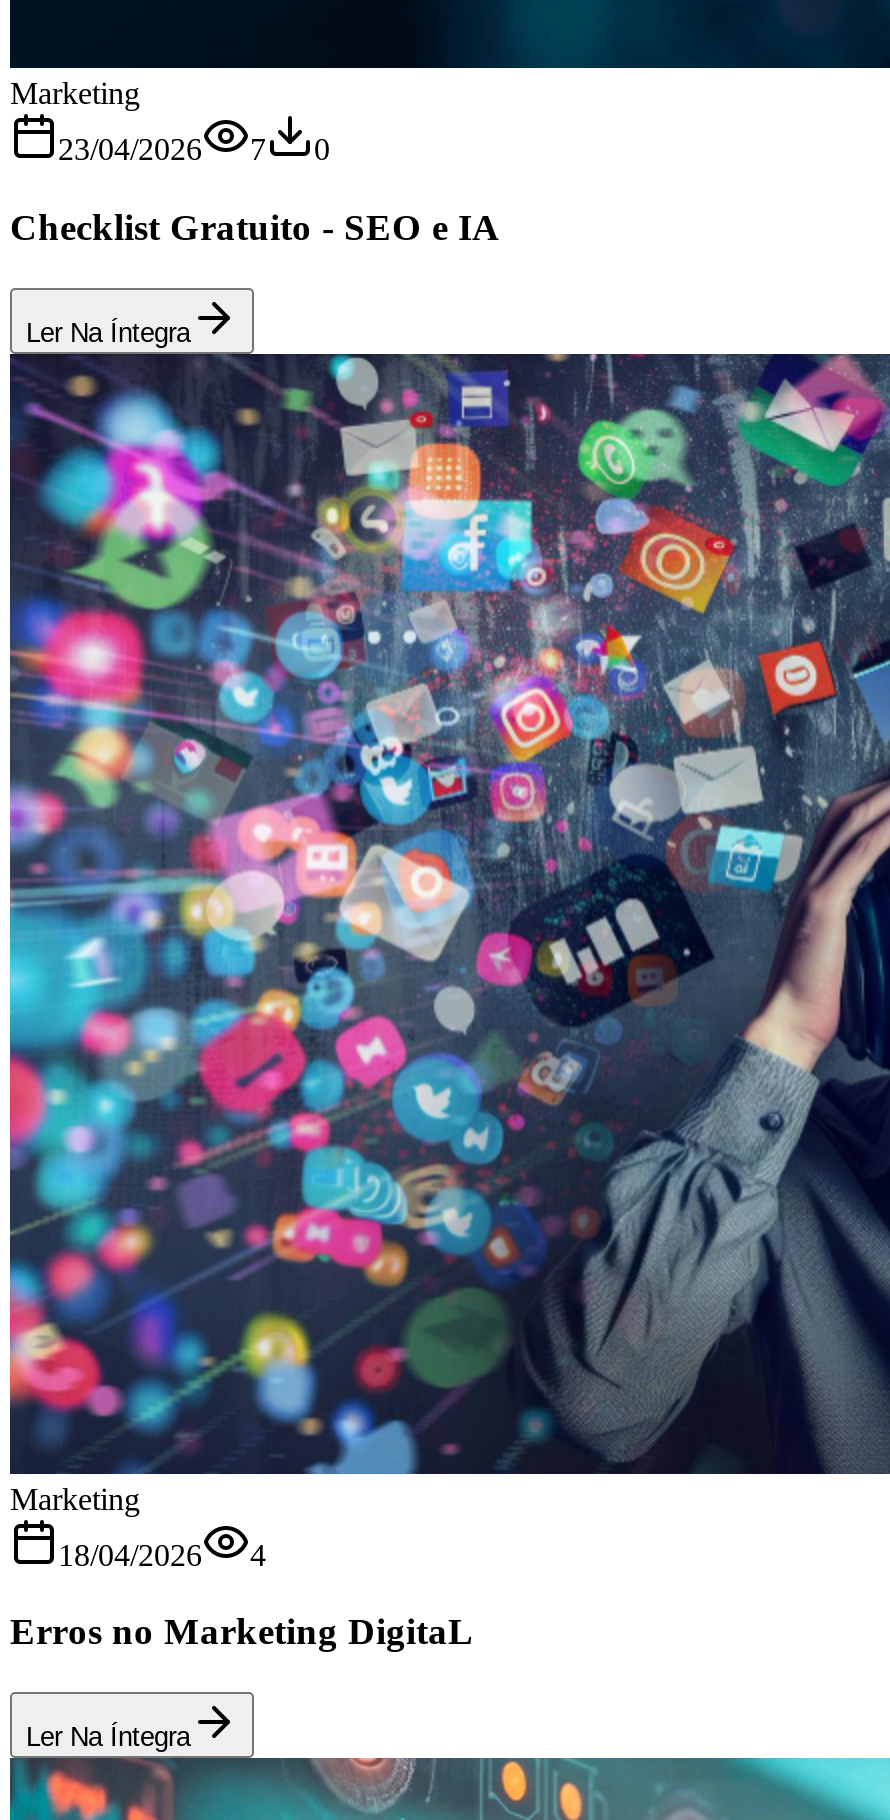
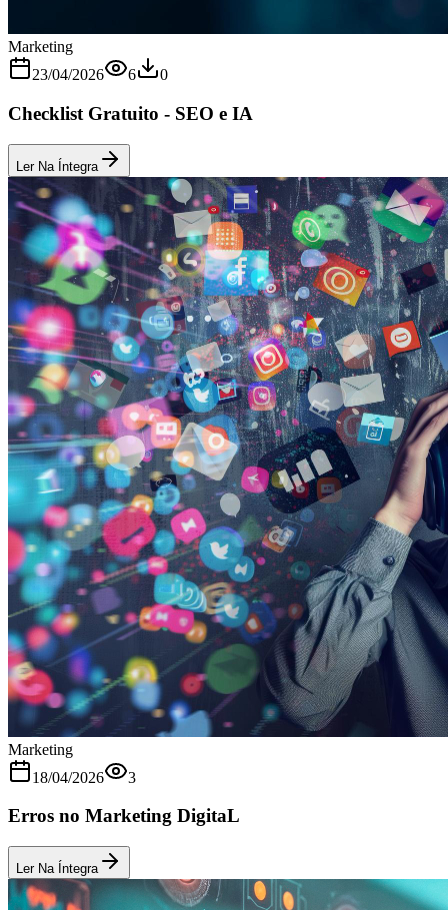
[58,132,330,166] 23/04/2026 7 0 -> [32,66,168,83] 23/04/2026 6 0
[58,1537,266,1571] 18/04/2026 4 -> [32,769,136,786] 18/04/2026 3

